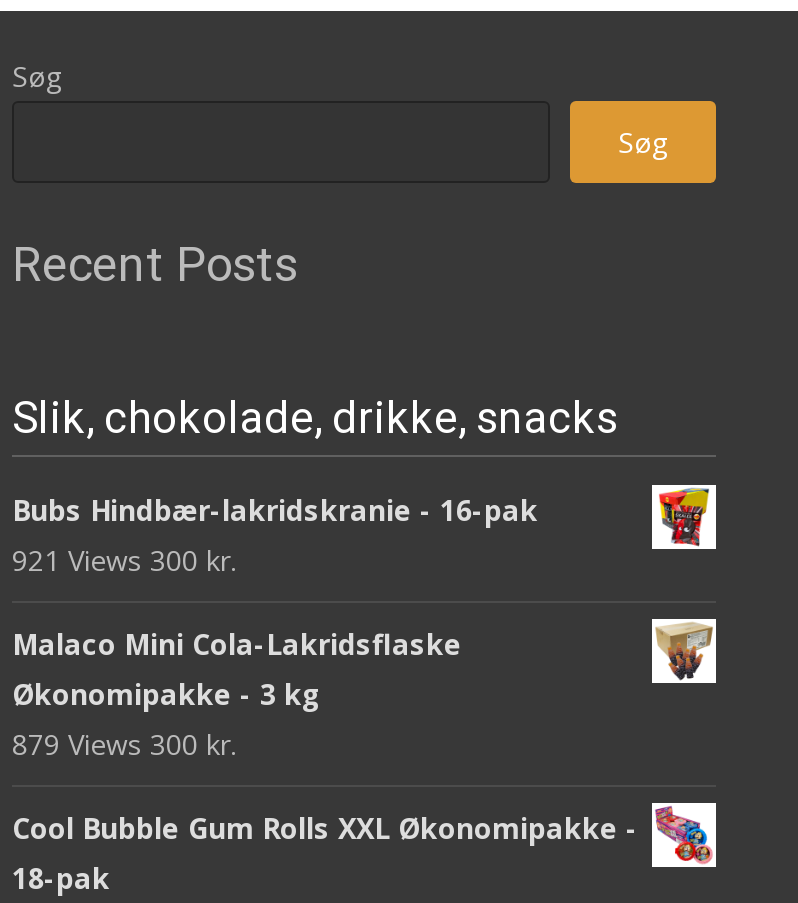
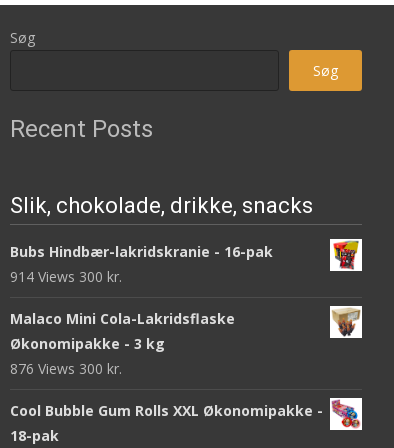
[12,540,236,578] 921 Views 300 kr. -> [10,267,122,286] 914 Views 300 kr.
[12,724,236,762] 879 Views 300 kr. -> [10,359,122,378] 876 Views 300 kr.

